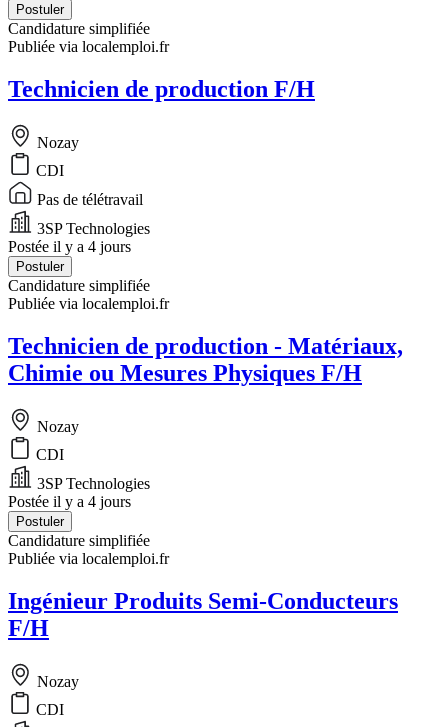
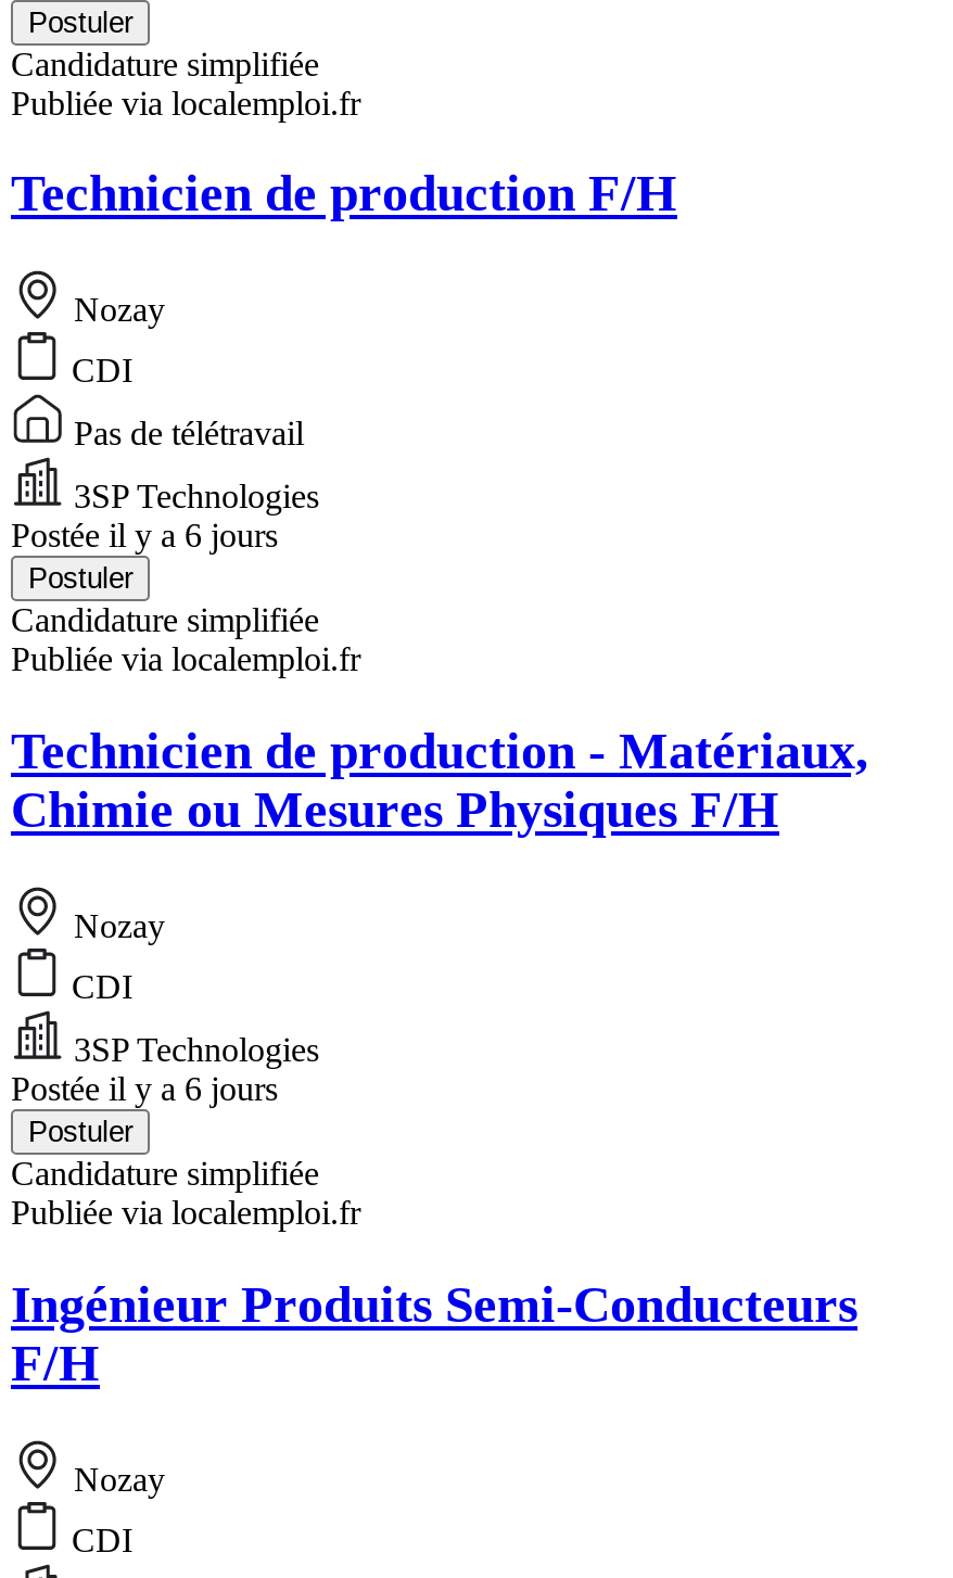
[8,238,131,255] Postée il y a 4 jours -> [11,517,278,554] Postée il y a 6 jours
[8,493,131,510] Postée il y a 4 jours -> [11,1070,278,1107] Postée il y a 6 jours

